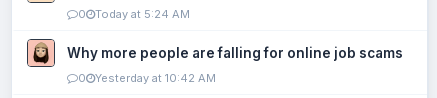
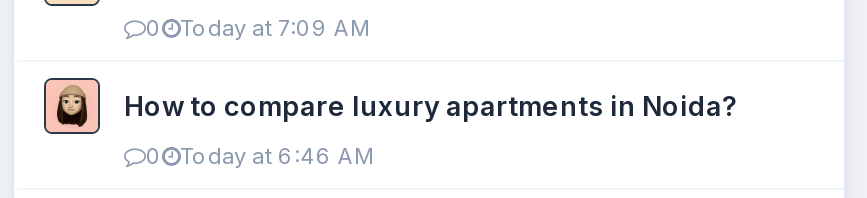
[78,7,190,21] 0 Today at 5:24 AM -> [146,14,370,42] 0 Today at 7:09 AM
[67,45,403,61] Why more people are falling for online job scams -> [124,90,736,122] How to compare luxury apartments in Noida?
[95,71,216,85] Yesterday at 10:42 AM -> [180,142,374,170] Today at 6:46 AM

